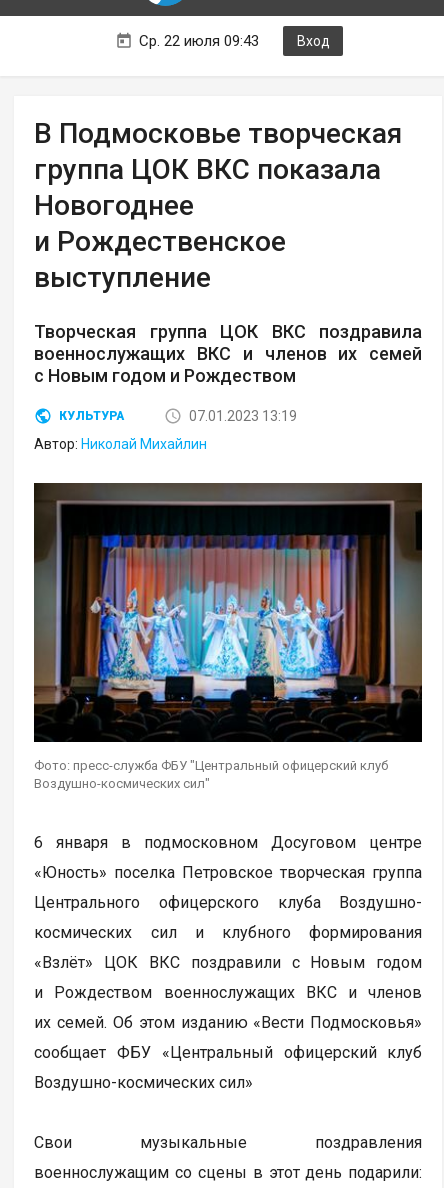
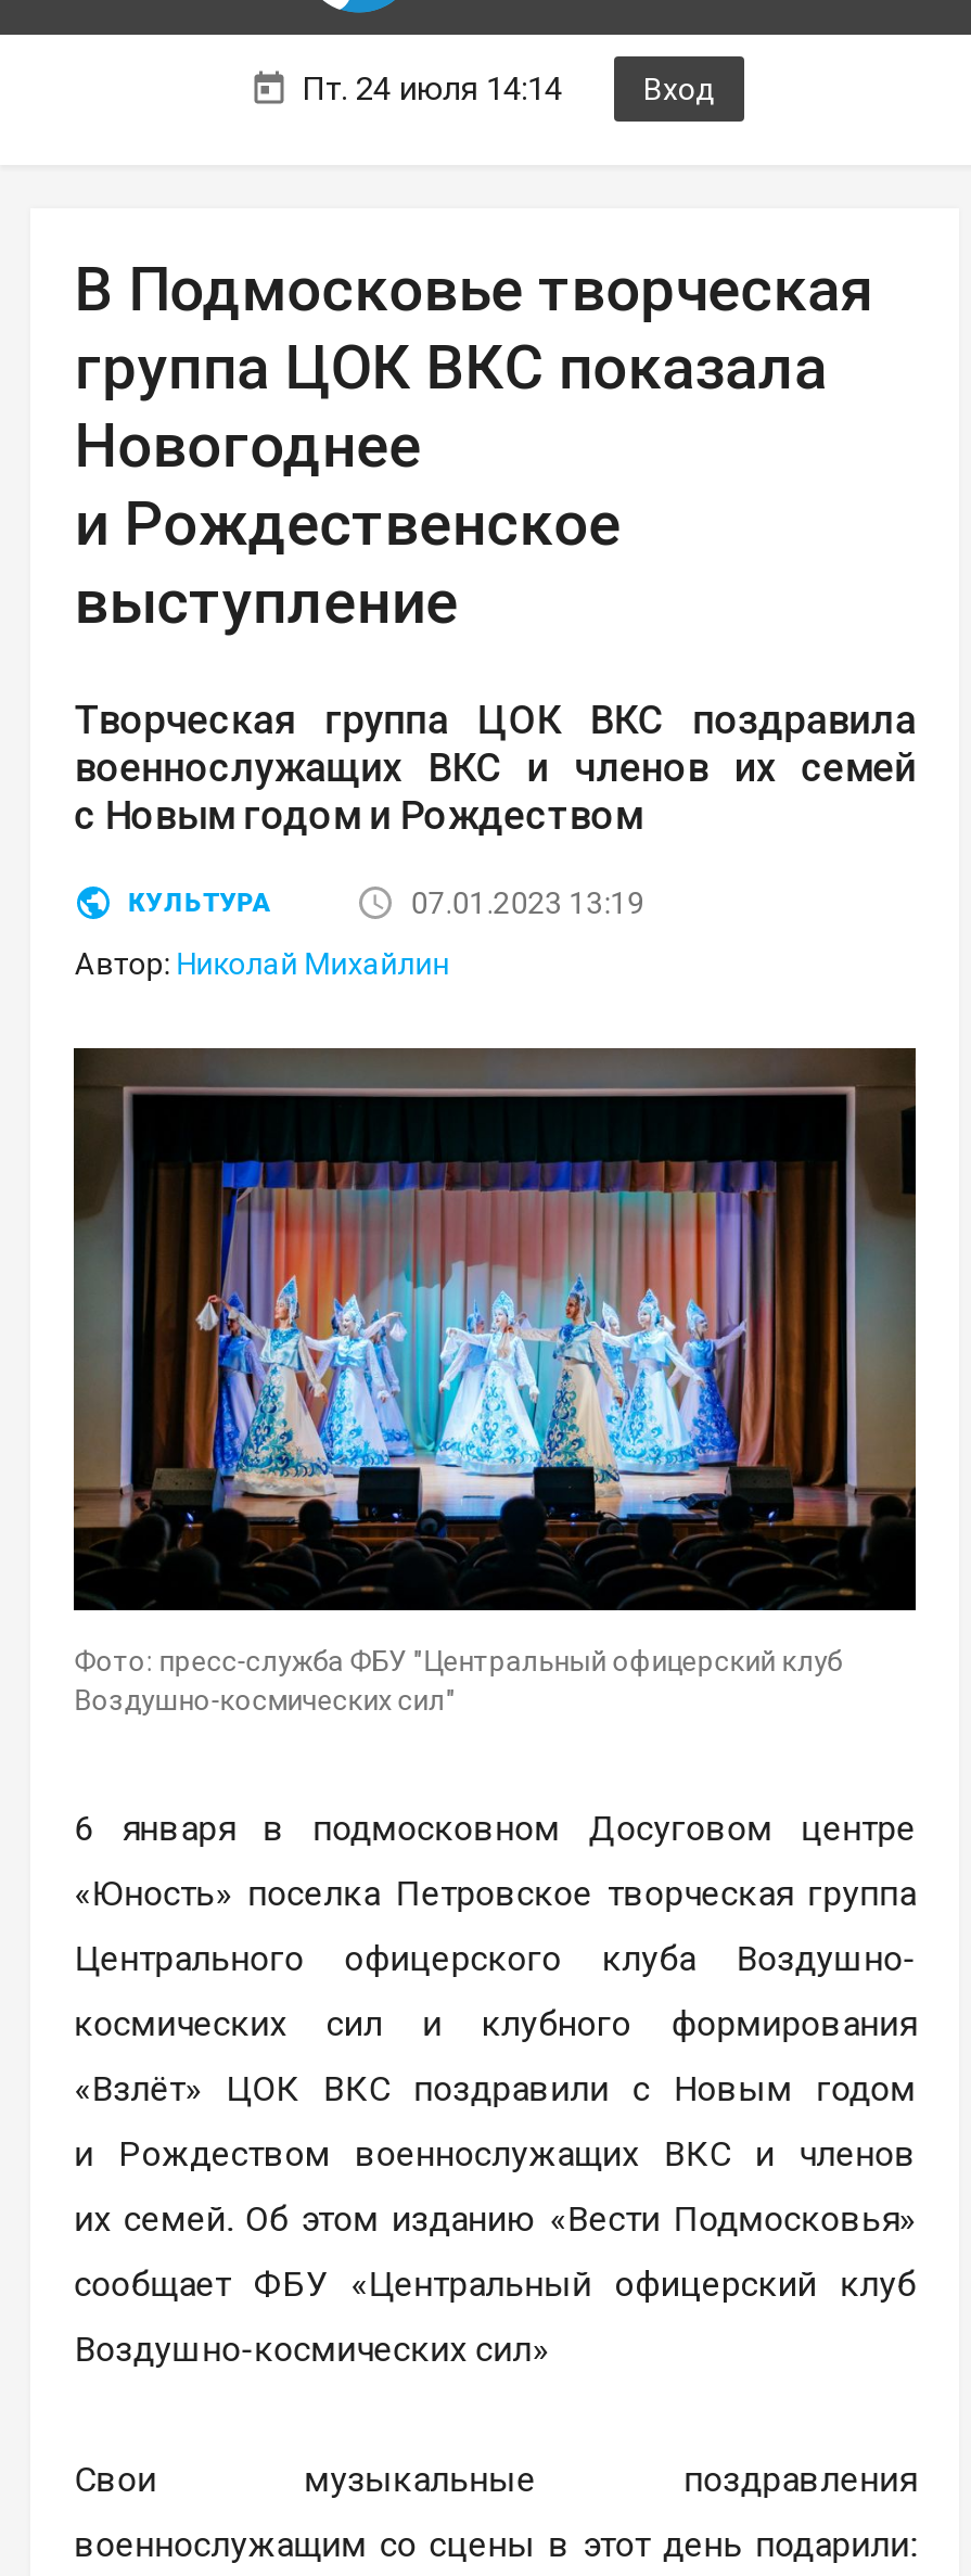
[139,32,259,50] Ср. 22 июля 09:43 -> [302,70,562,109] Пт. 24 июля 14:14

